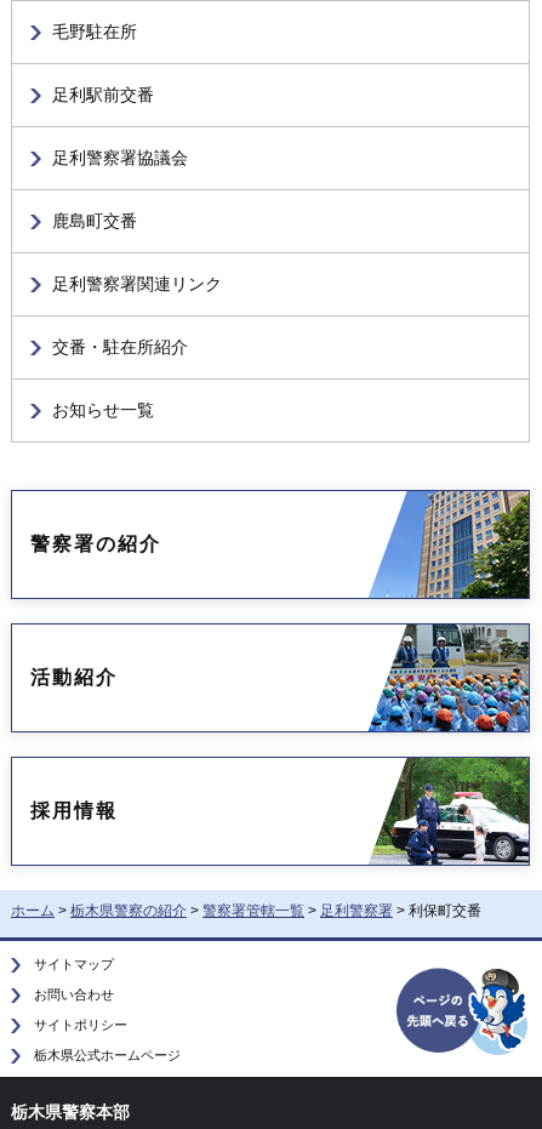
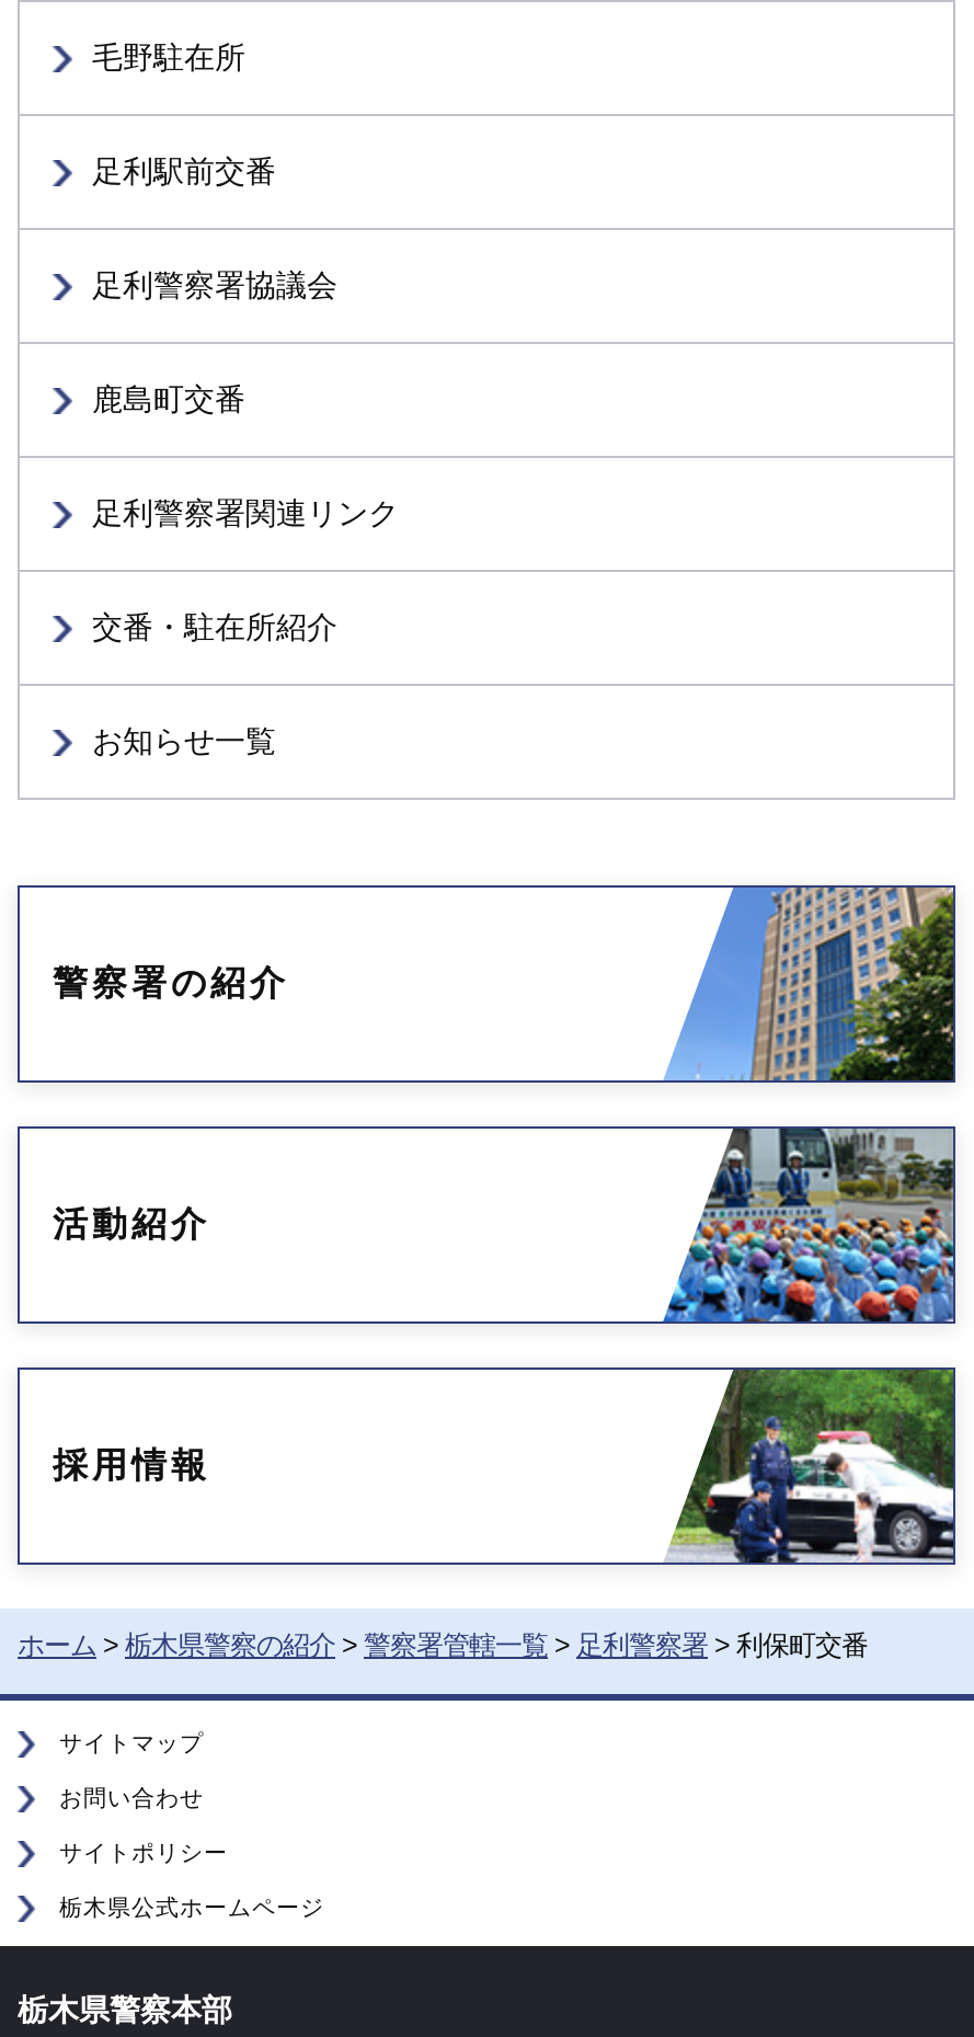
[395,967,527,1055] [image] -> none

